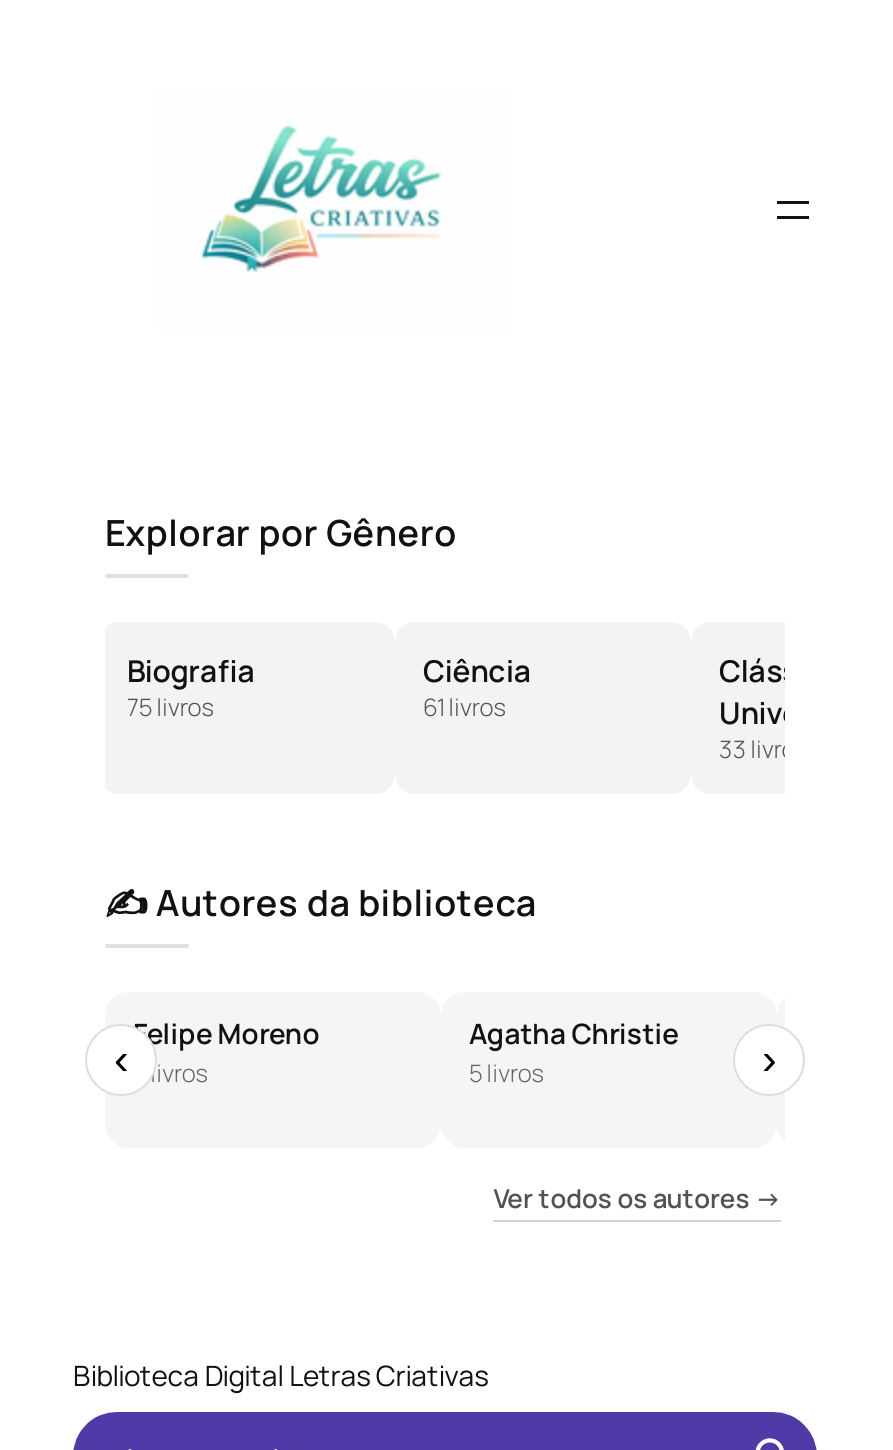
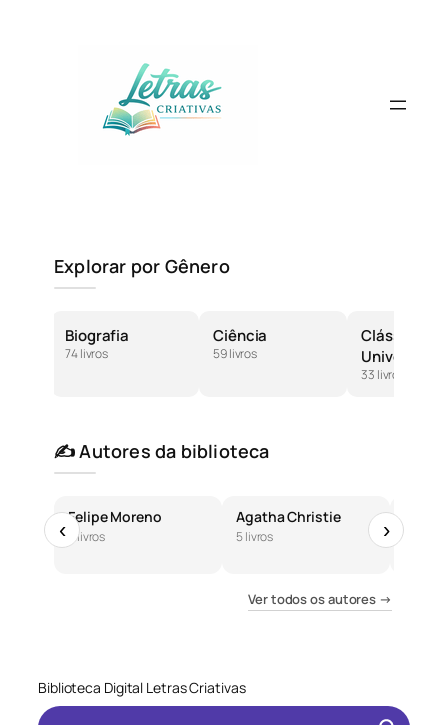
[125,691,211,725] 75 livros -> [64,345,107,362] 74 livros
[421,691,503,725] 61 livros -> [212,345,256,362] 59 livros

